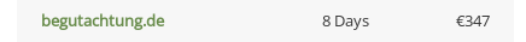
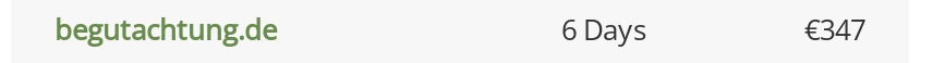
[322,10,369,31] 8 Days -> [561,10,646,49] 6 Days

